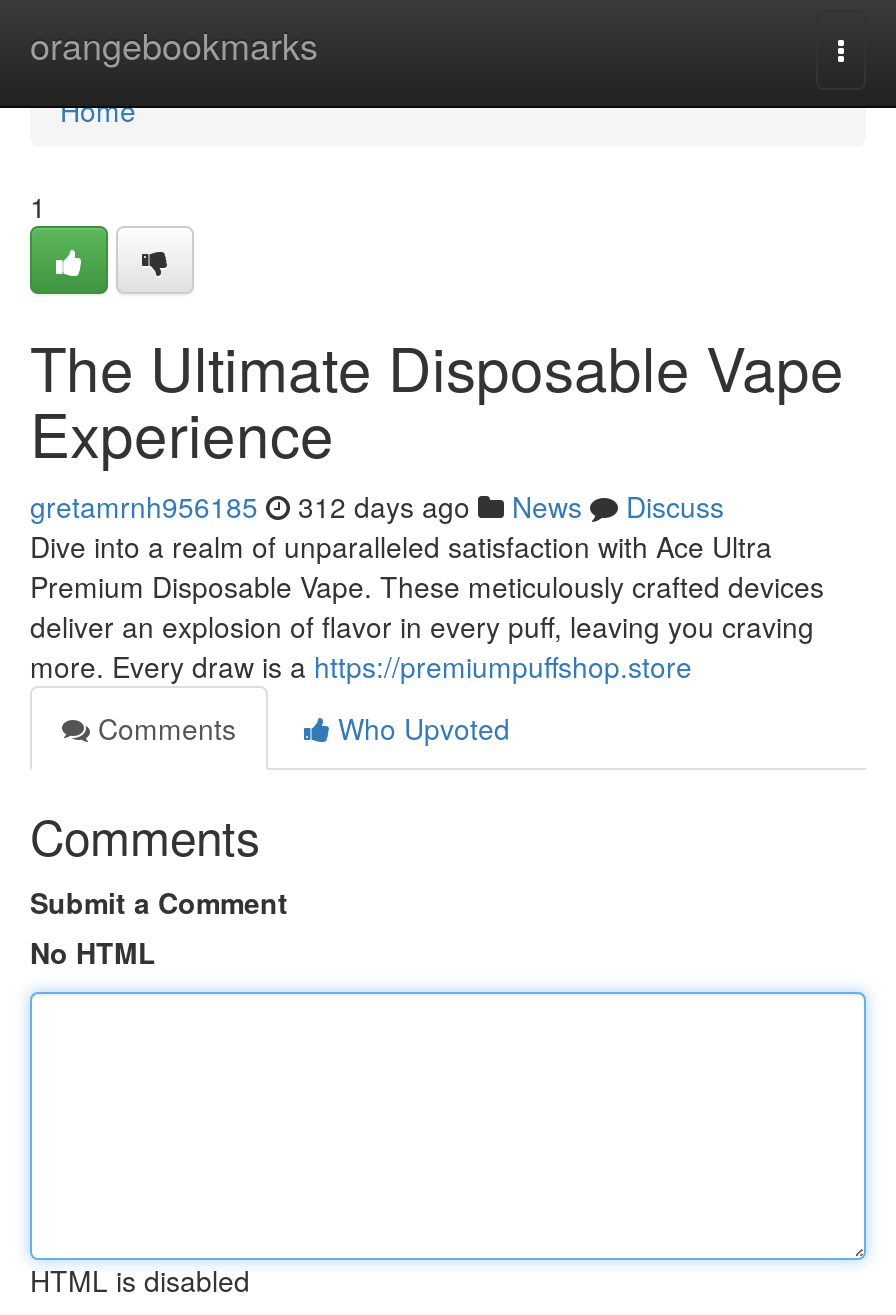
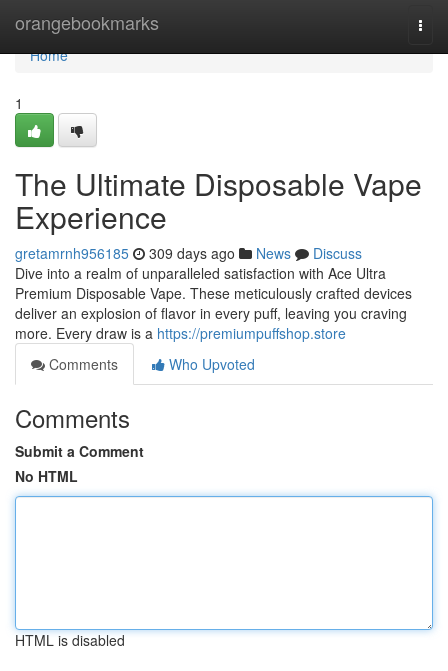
[30,486,724,526] gretamrnh956185 312 days ago News Discuss -> [15,243,362,263] gretamrnh956185 309 days ago News Discuss

